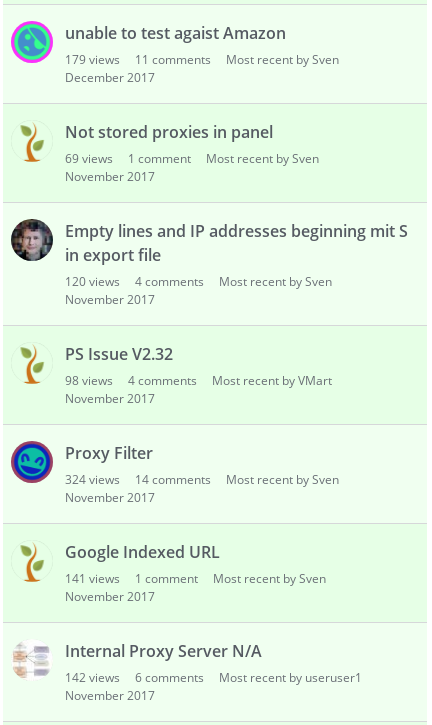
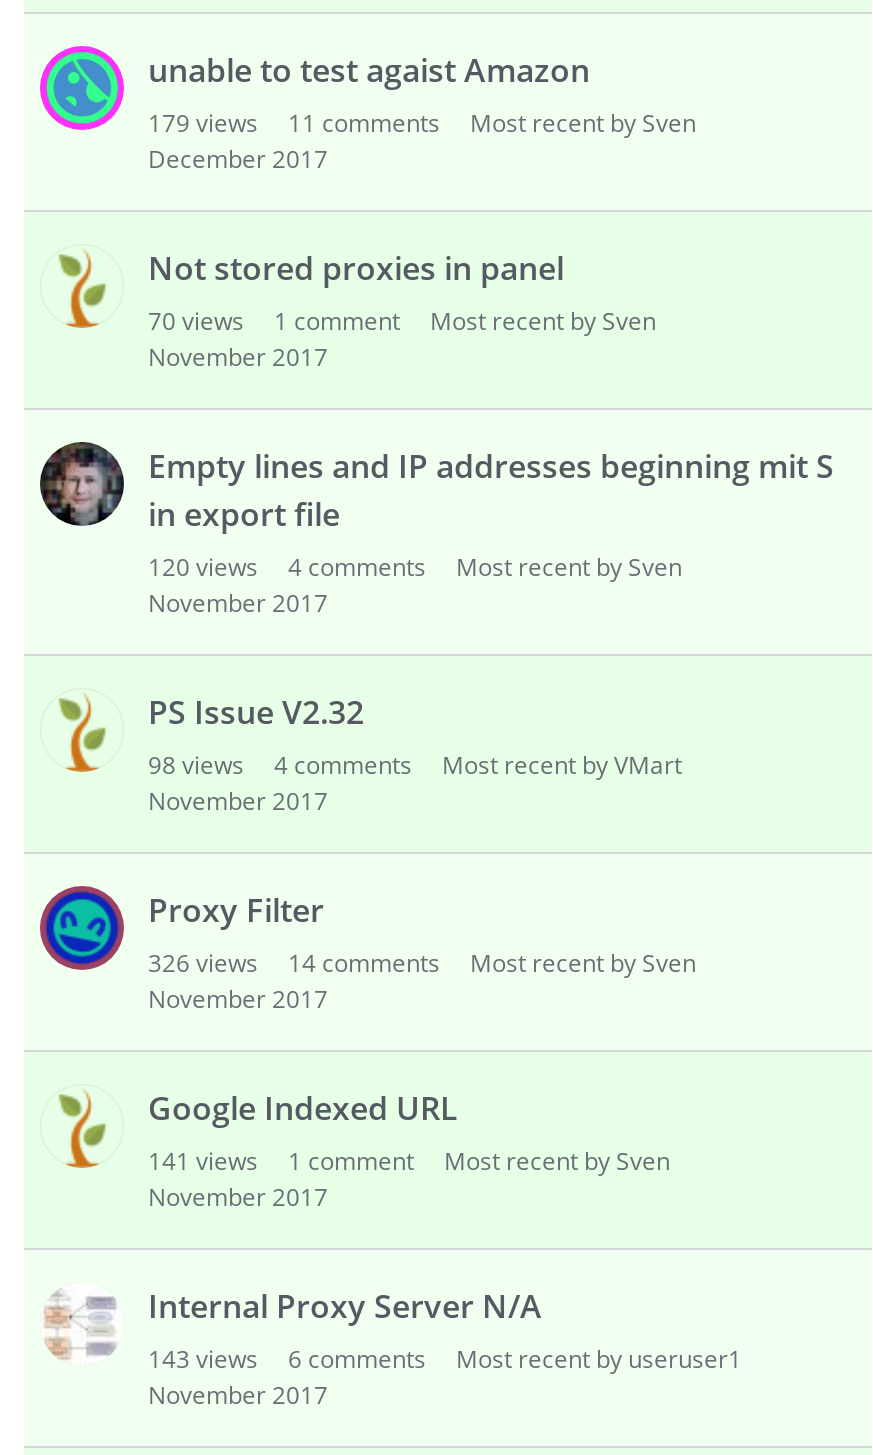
[65,150,319,167] 69 views 1 comment Most recent by Sven -> [148,304,656,338] 70 views 1 comment Most recent by Sven
[65,471,339,488] 324 views 14 comments Most recent by Sven -> [148,946,696,980] 326 views 14 comments Most recent by Sven
[65,669,362,686] 142 views 6 comments Most recent by useruser1 -> [148,1342,742,1376] 143 views 6 comments Most recent by useruser1

